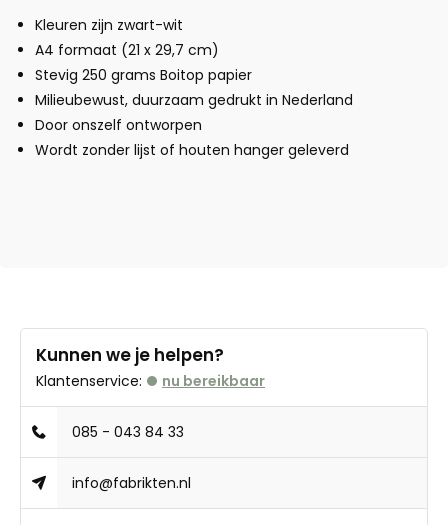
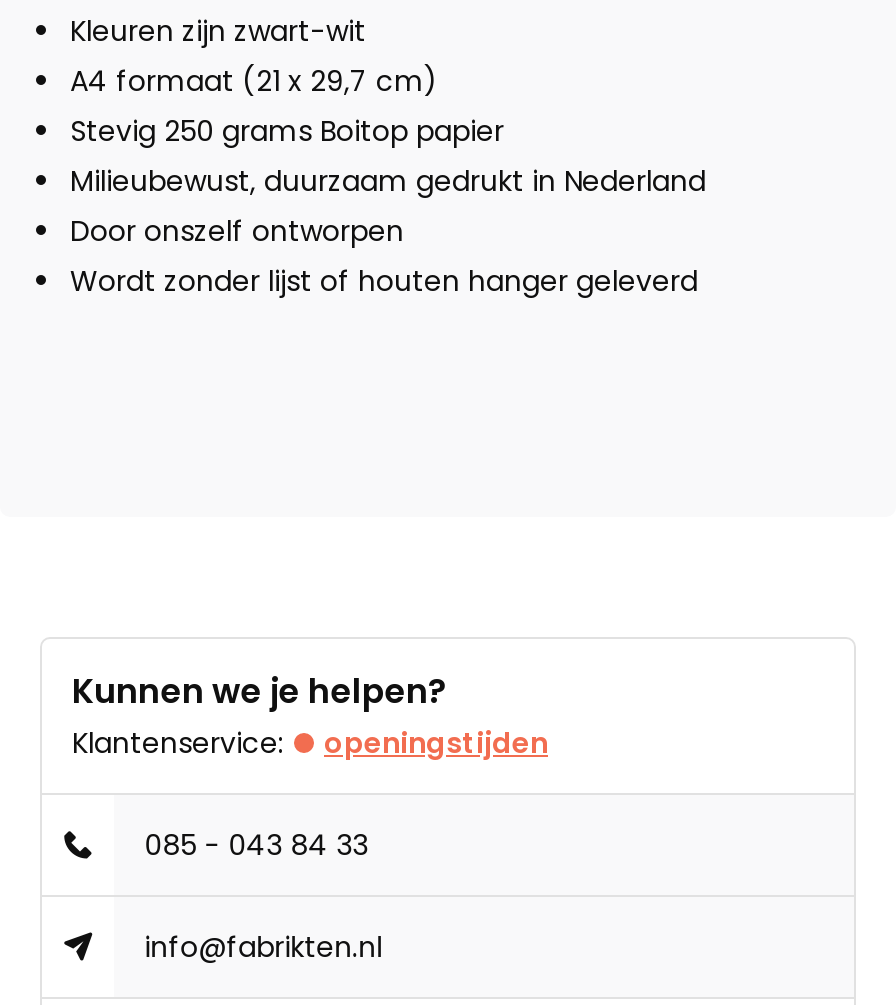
[162,371,265,391] nu bereikbaar -> [324,723,548,763] openingstijden

